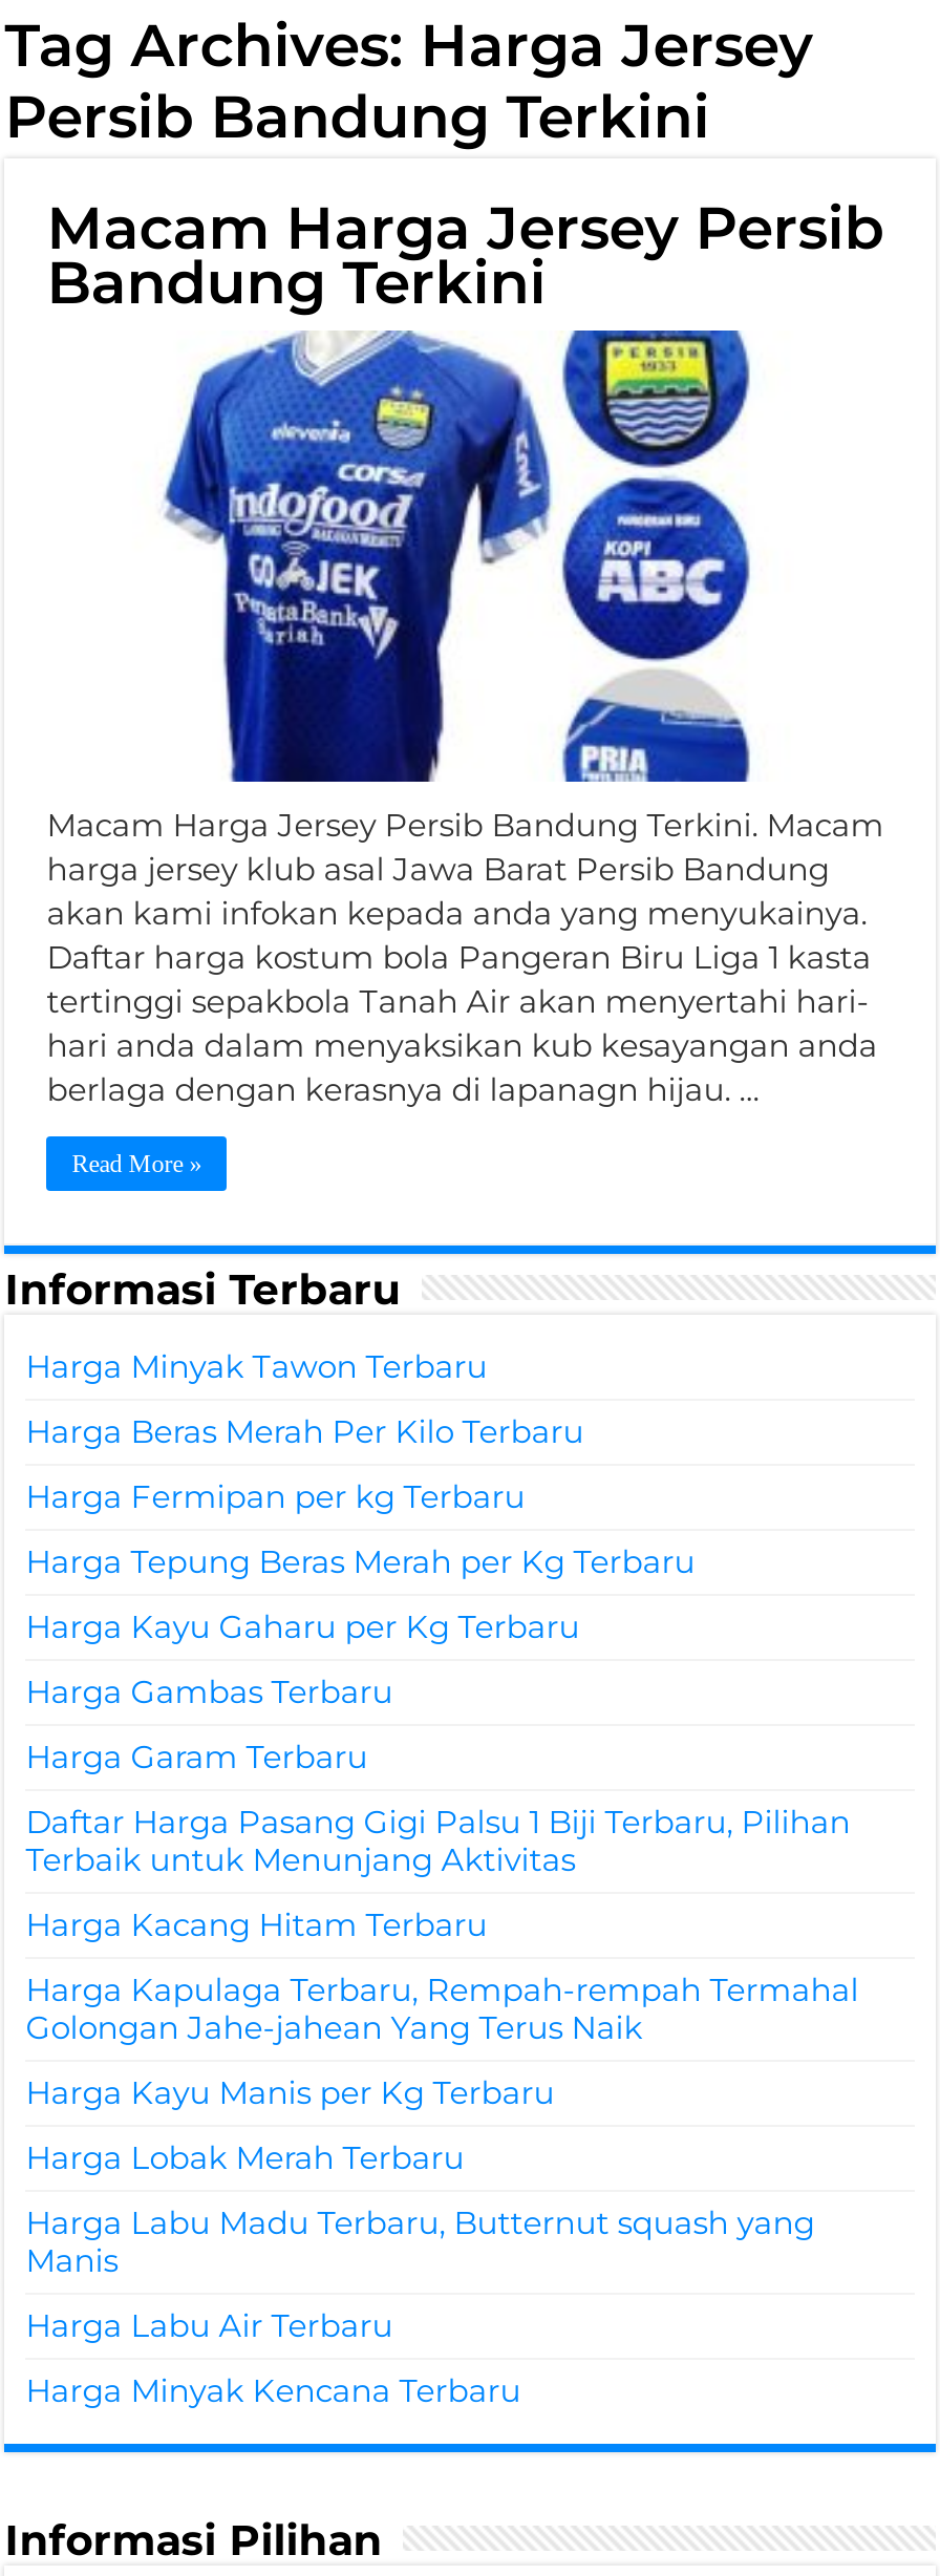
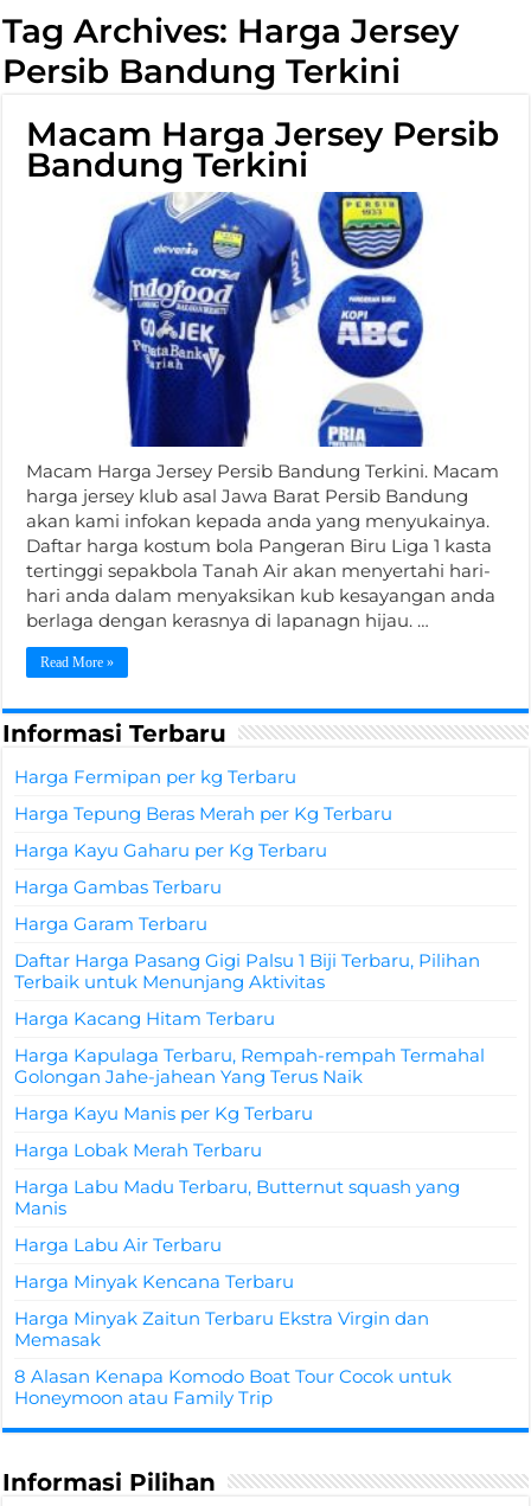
[26,1346,584,1451] Harga Minyak Tawon Terbaru | Harga Beras Merah Per Kilo Terbaru -> none
moved [26,1476,859,2410] -> [14,765,485,1292]: Harga Fermipan per kg Terbaru | Harga Tepung Beras Merah per Kg Terbaru | Harga Kayu Gaharu per Kg Terbaru | ... | Harga Labu Air Terbaru | Harga Minyak Kencana Terbaru
none -> [14,1307,452,1409] Harga Minyak Zaitun Terbaru Ekstra Virgin dan | Memasak | 8 Alasan Kenapa Komodo Boat Tour Cocok untuk | Honeymoon atau Family Trip

